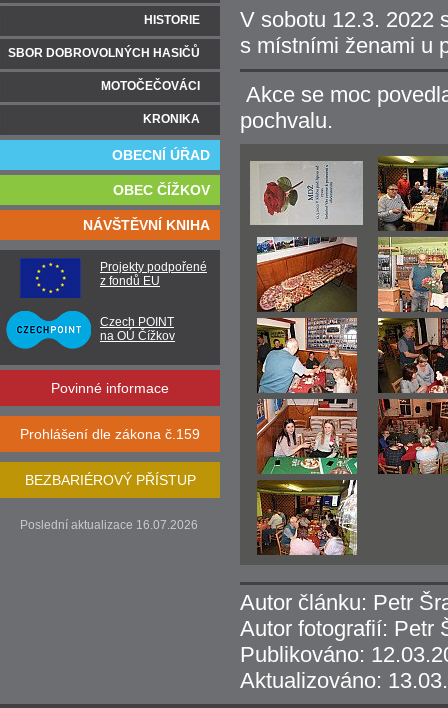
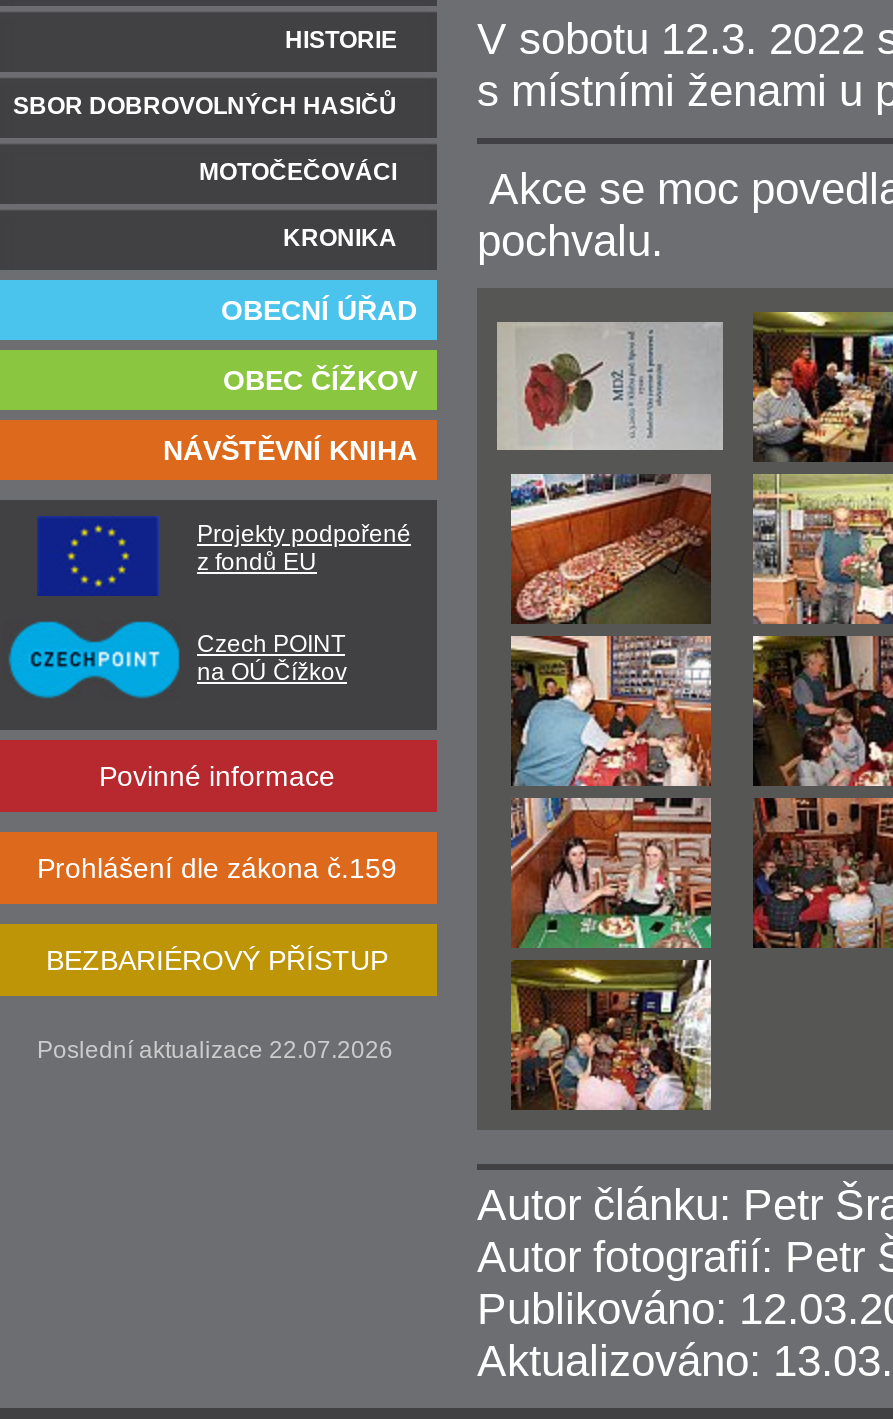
[20,518,198,532] Poslední aktualizace 16.07.2026 -> [37,1036,393,1064] Poslední aktualizace 22.07.2026

